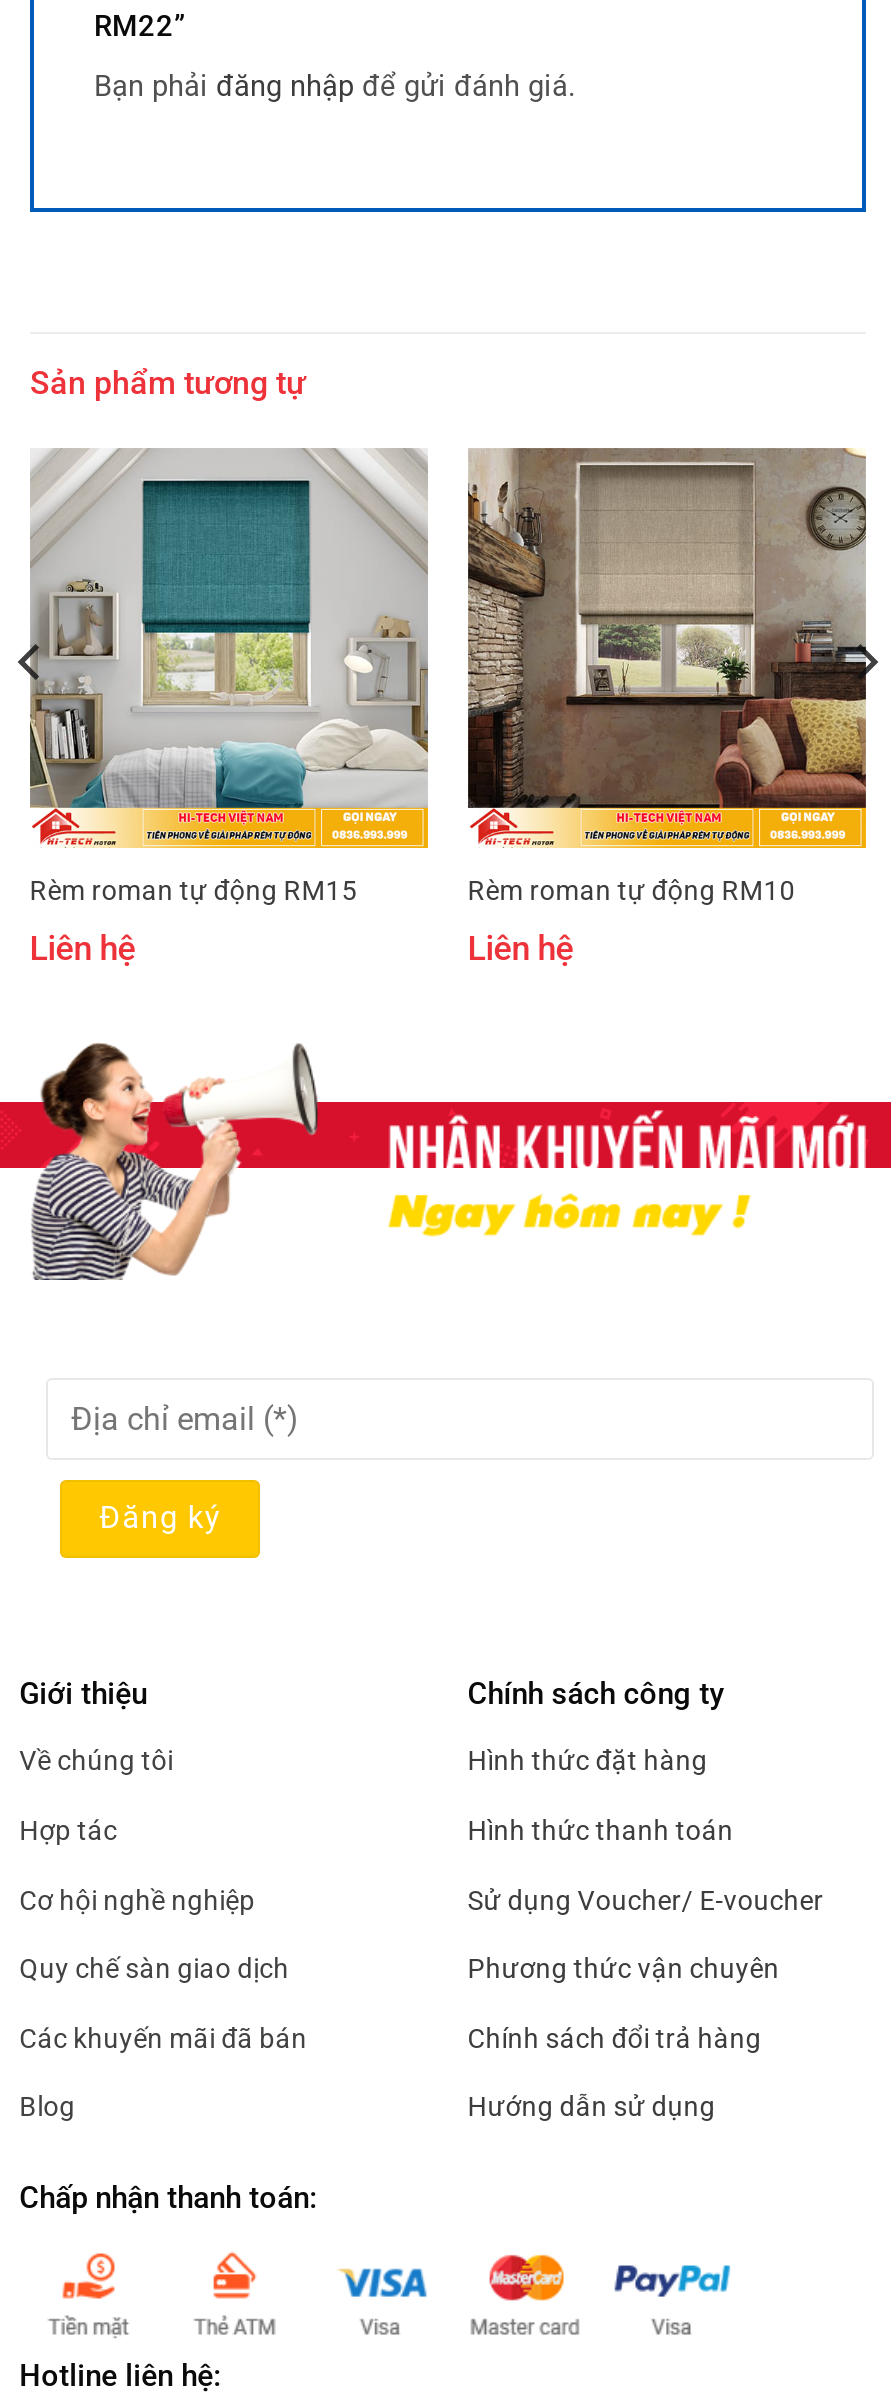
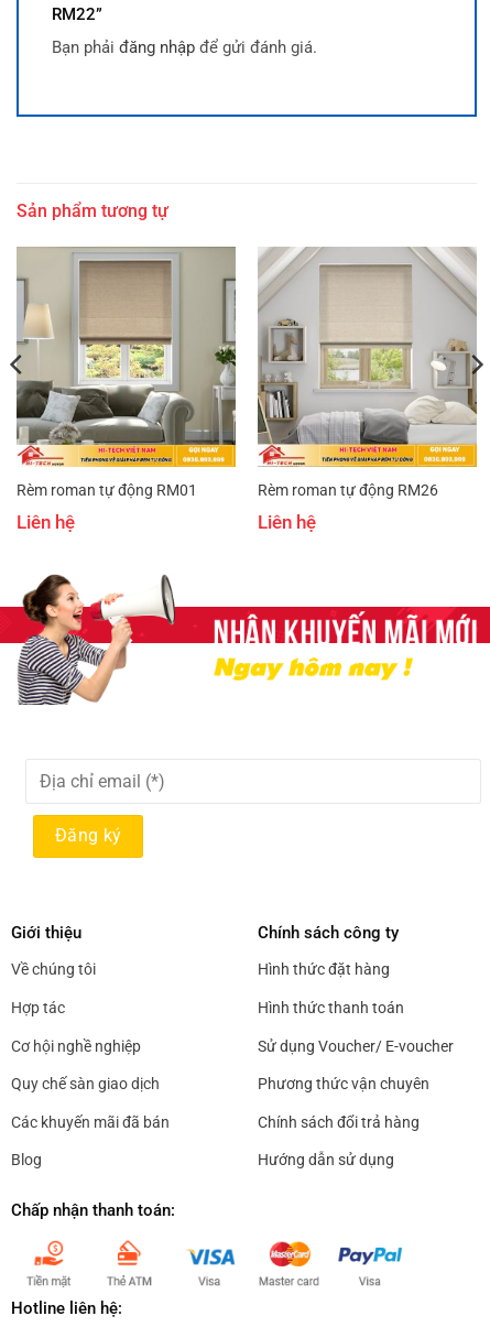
[30,450,428,905] [image] | Rèm roman tự động RM15 -> [16,247,236,498] [image] | Rèm roman tự động RM01
[466,446,866,905] [image] | Rèm roman tự động RM10 -> [257,247,477,498] [image] | Rèm roman tự động RM26

